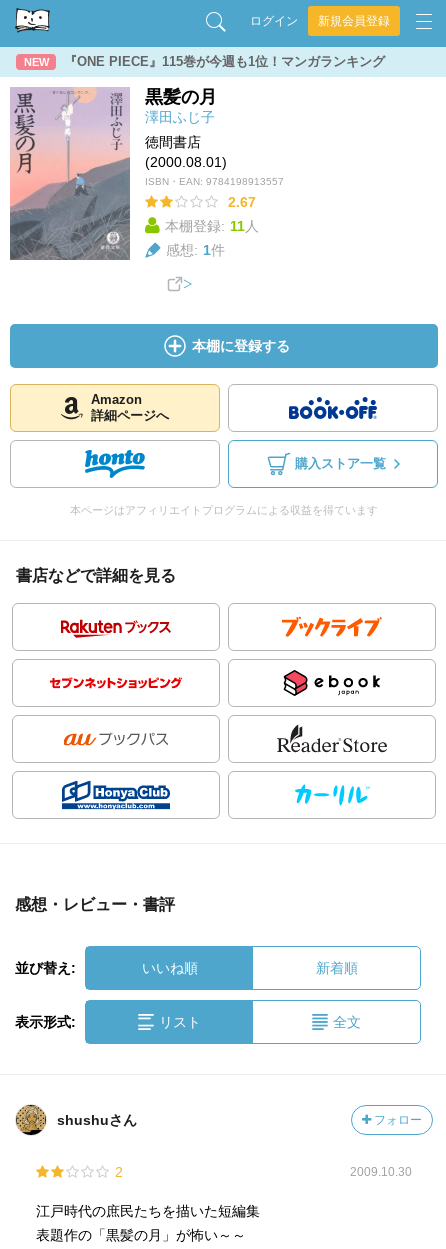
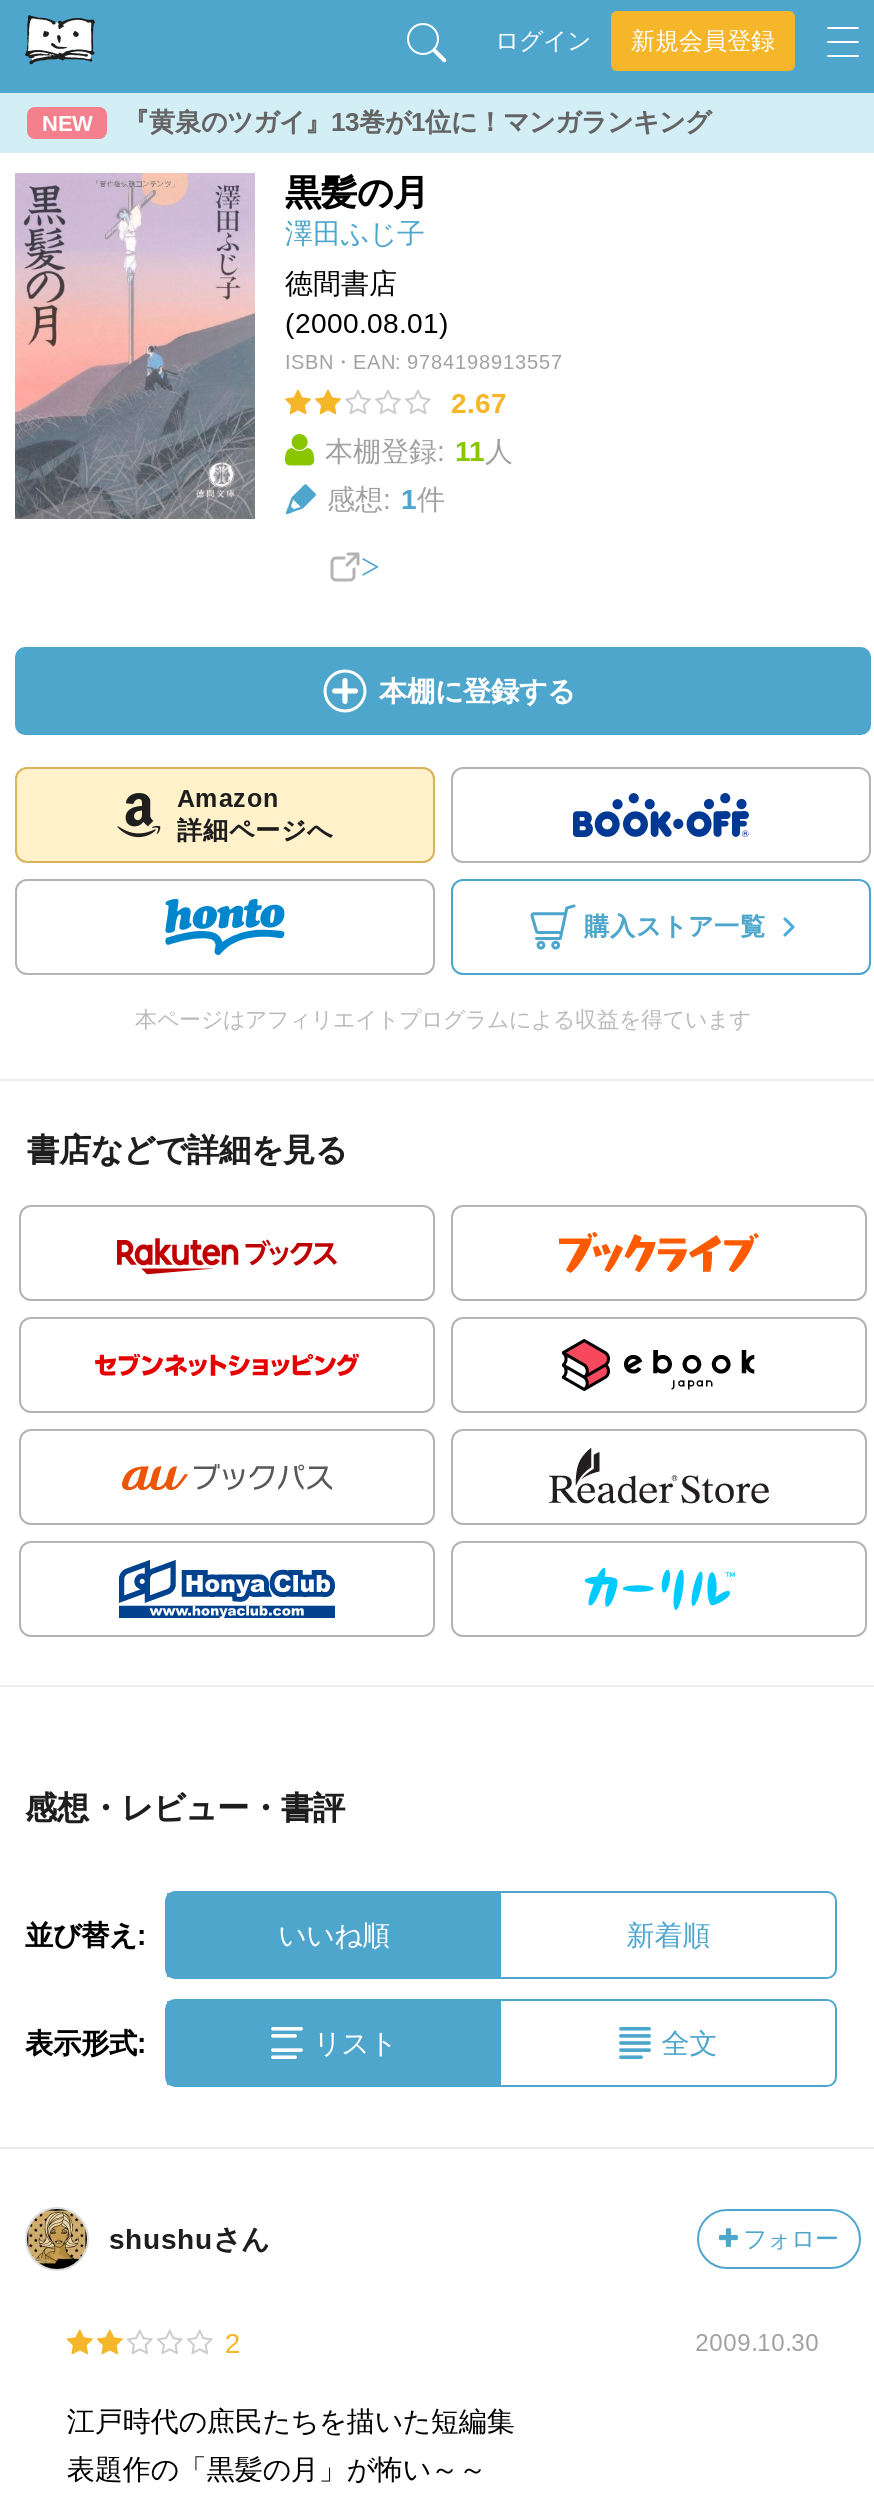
[64,54,385,69] 『ONE PIECE』115巻が今週も1位！マンガランキング -> [123,107,711,137] 『黄泉のツガイ』13巻が1位に！マンガランキング

